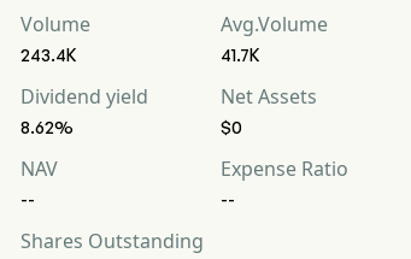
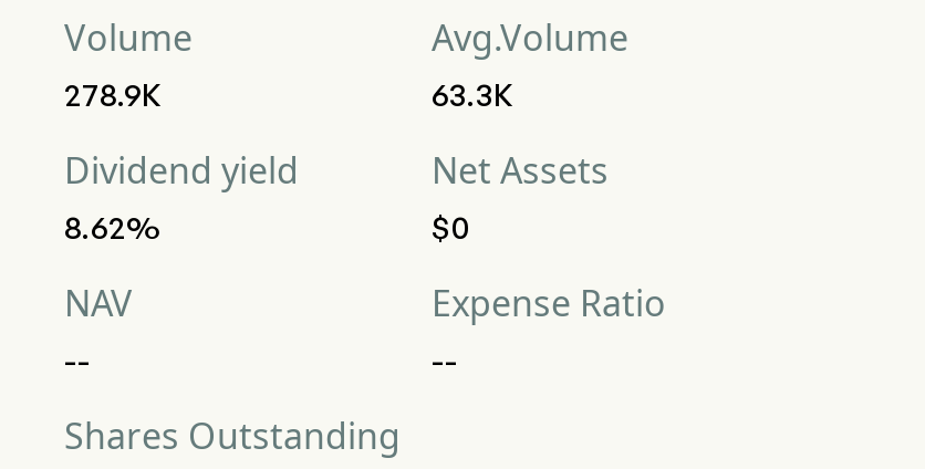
[20,45,77,65] 243.4K -> [64,75,162,113] 278.9K
[221,45,260,65] 41.7K -> [432,75,513,113] 63.3K

